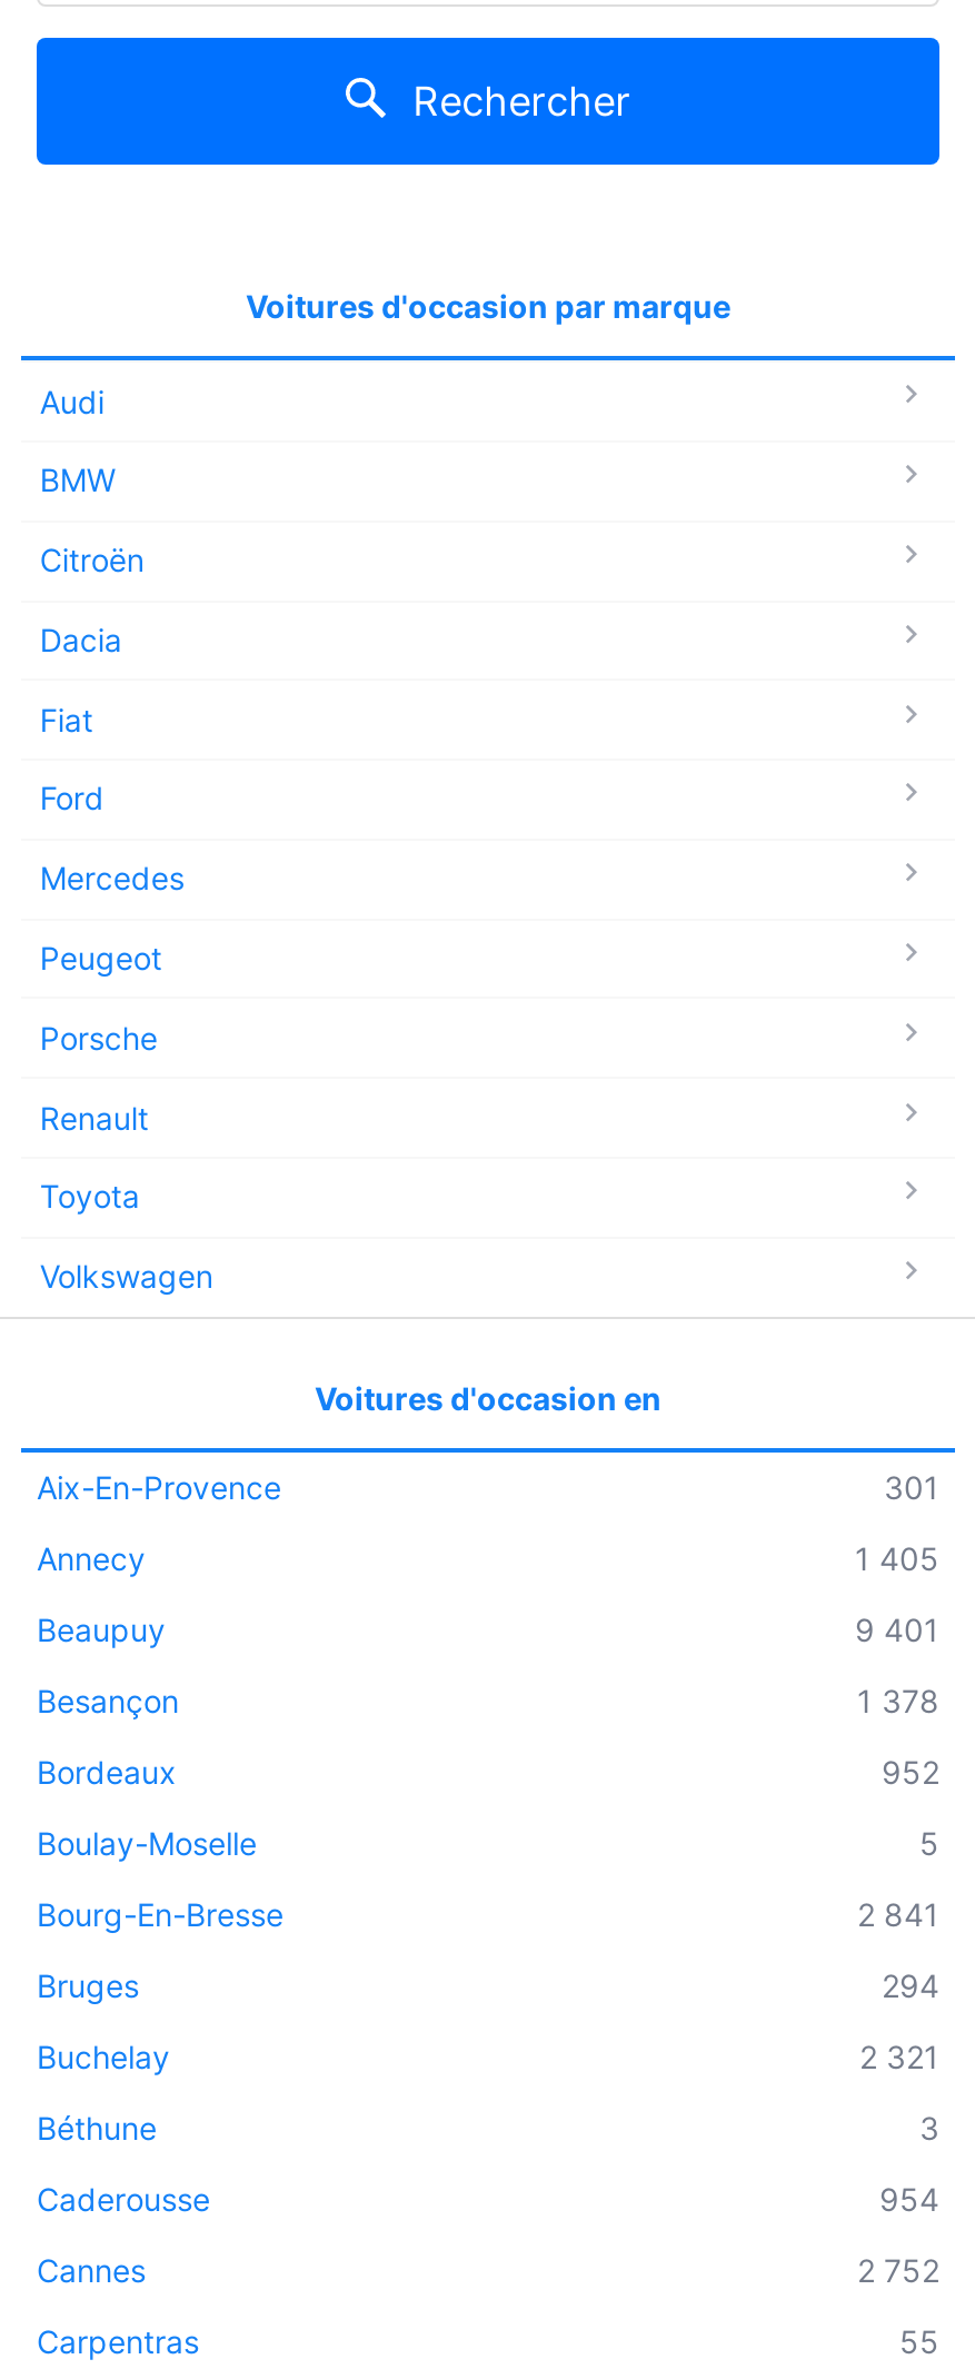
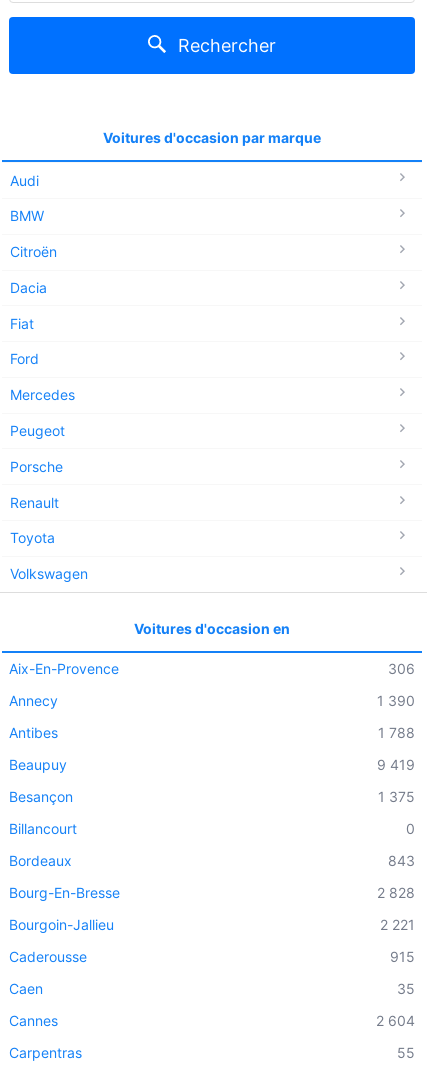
[884,1467,939,1505] 301 -> [388,660,415,677] 306
[855,1538,939,1576] 1 405 -> [9,692,415,741] 1 390 | Antibes | 1 788
moved [37,1610,179,1719] -> [9,756,73,805]: Beaupuy | Besançon
[855,1610,939,1647] 9 401 -> [377,756,415,773] 9 419
[857,1681,939,1719] 1 378 -> [9,788,415,837] 1 375 | Billancourt | 0
[37,1752,939,1861] 952 | Boulay-Moselle | 5 -> [388,852,415,869] 843
moved [37,1752,177,1790] -> [9,852,72,869]: Bordeaux
[37,1894,939,2146] 2 841 | Bruges | 294 | Buchelay | 2 321 | Béthune | 3 -> [9,884,415,933] 2 828 | Bourgoin-Jallieu | 2 221
moved [37,1894,283,1932] -> [9,884,120,901]: Bourg-En-Bresse
moved [37,2179,210,2217] -> [9,948,87,965]: Caderousse
[879,2179,939,2217] 954 -> [9,948,415,997] 915 | Caen | 35
[857,2250,939,2288] 2 752 -> [376,1012,415,1029] 2 604

